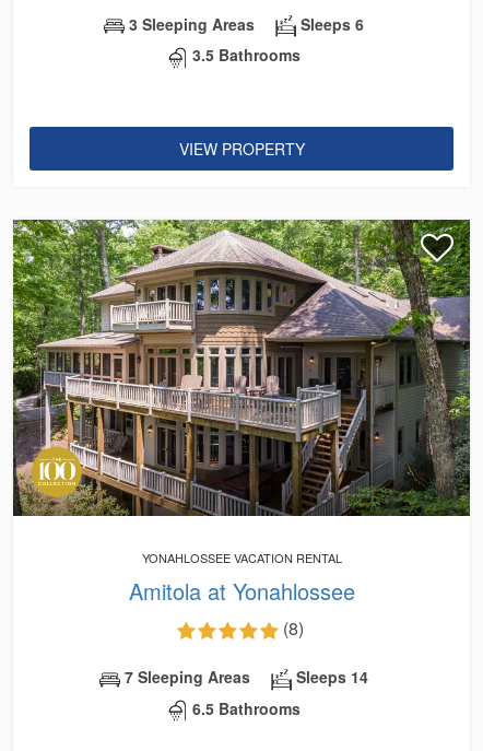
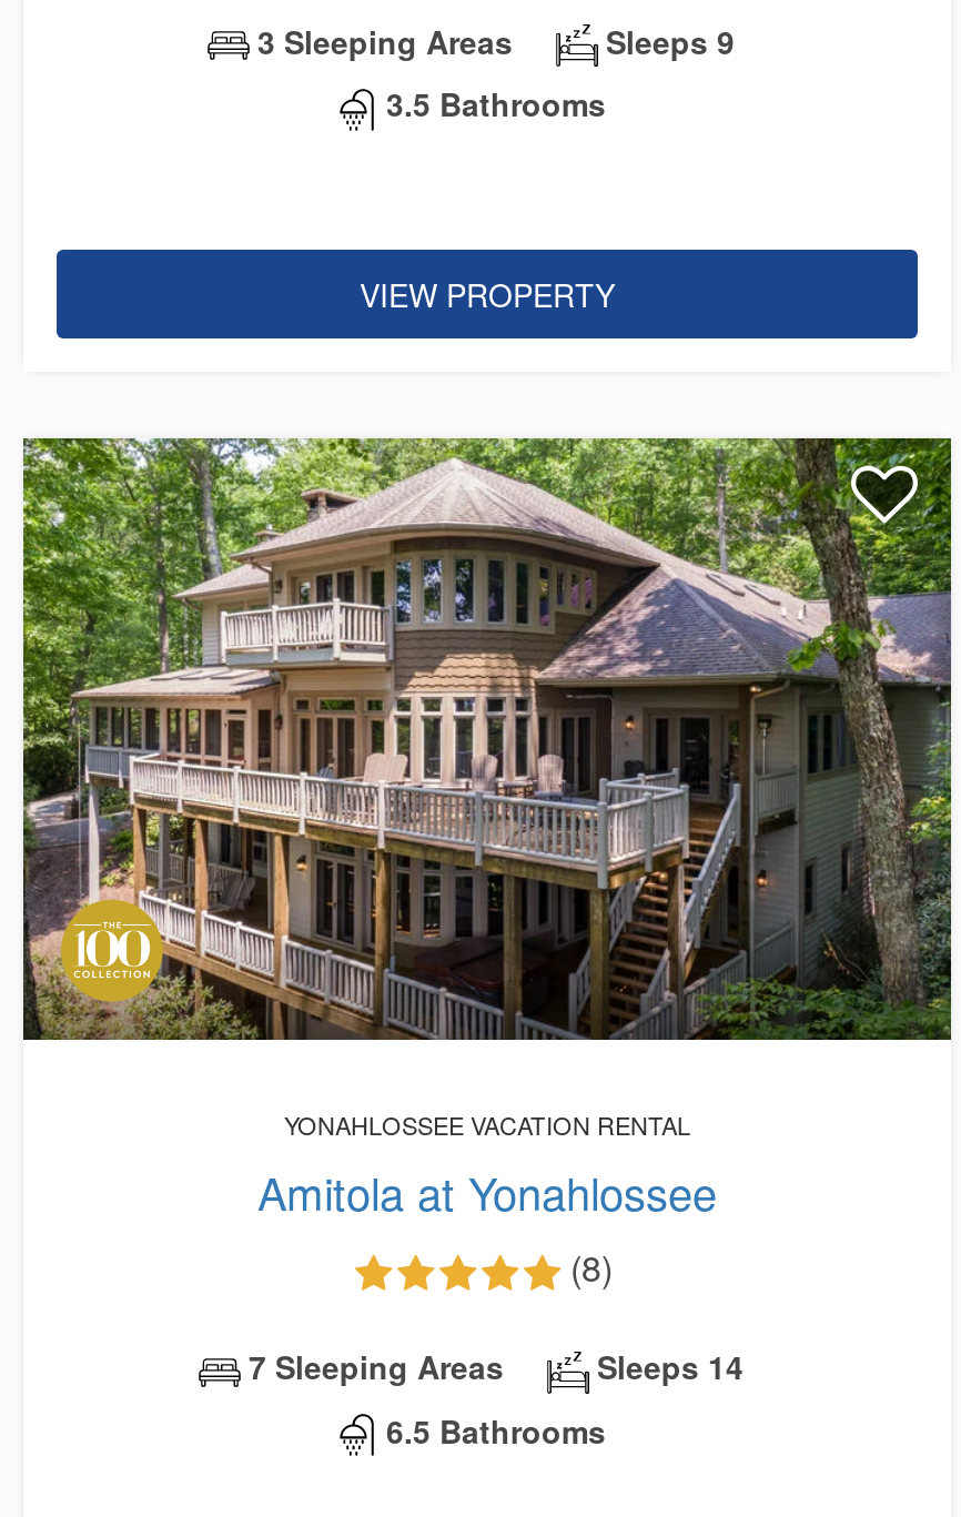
[124,13,363,35] 3 Sleeping Areas Sleeps 6 -> [249,19,735,64] 3 Sleeping Areas Sleeps 9

